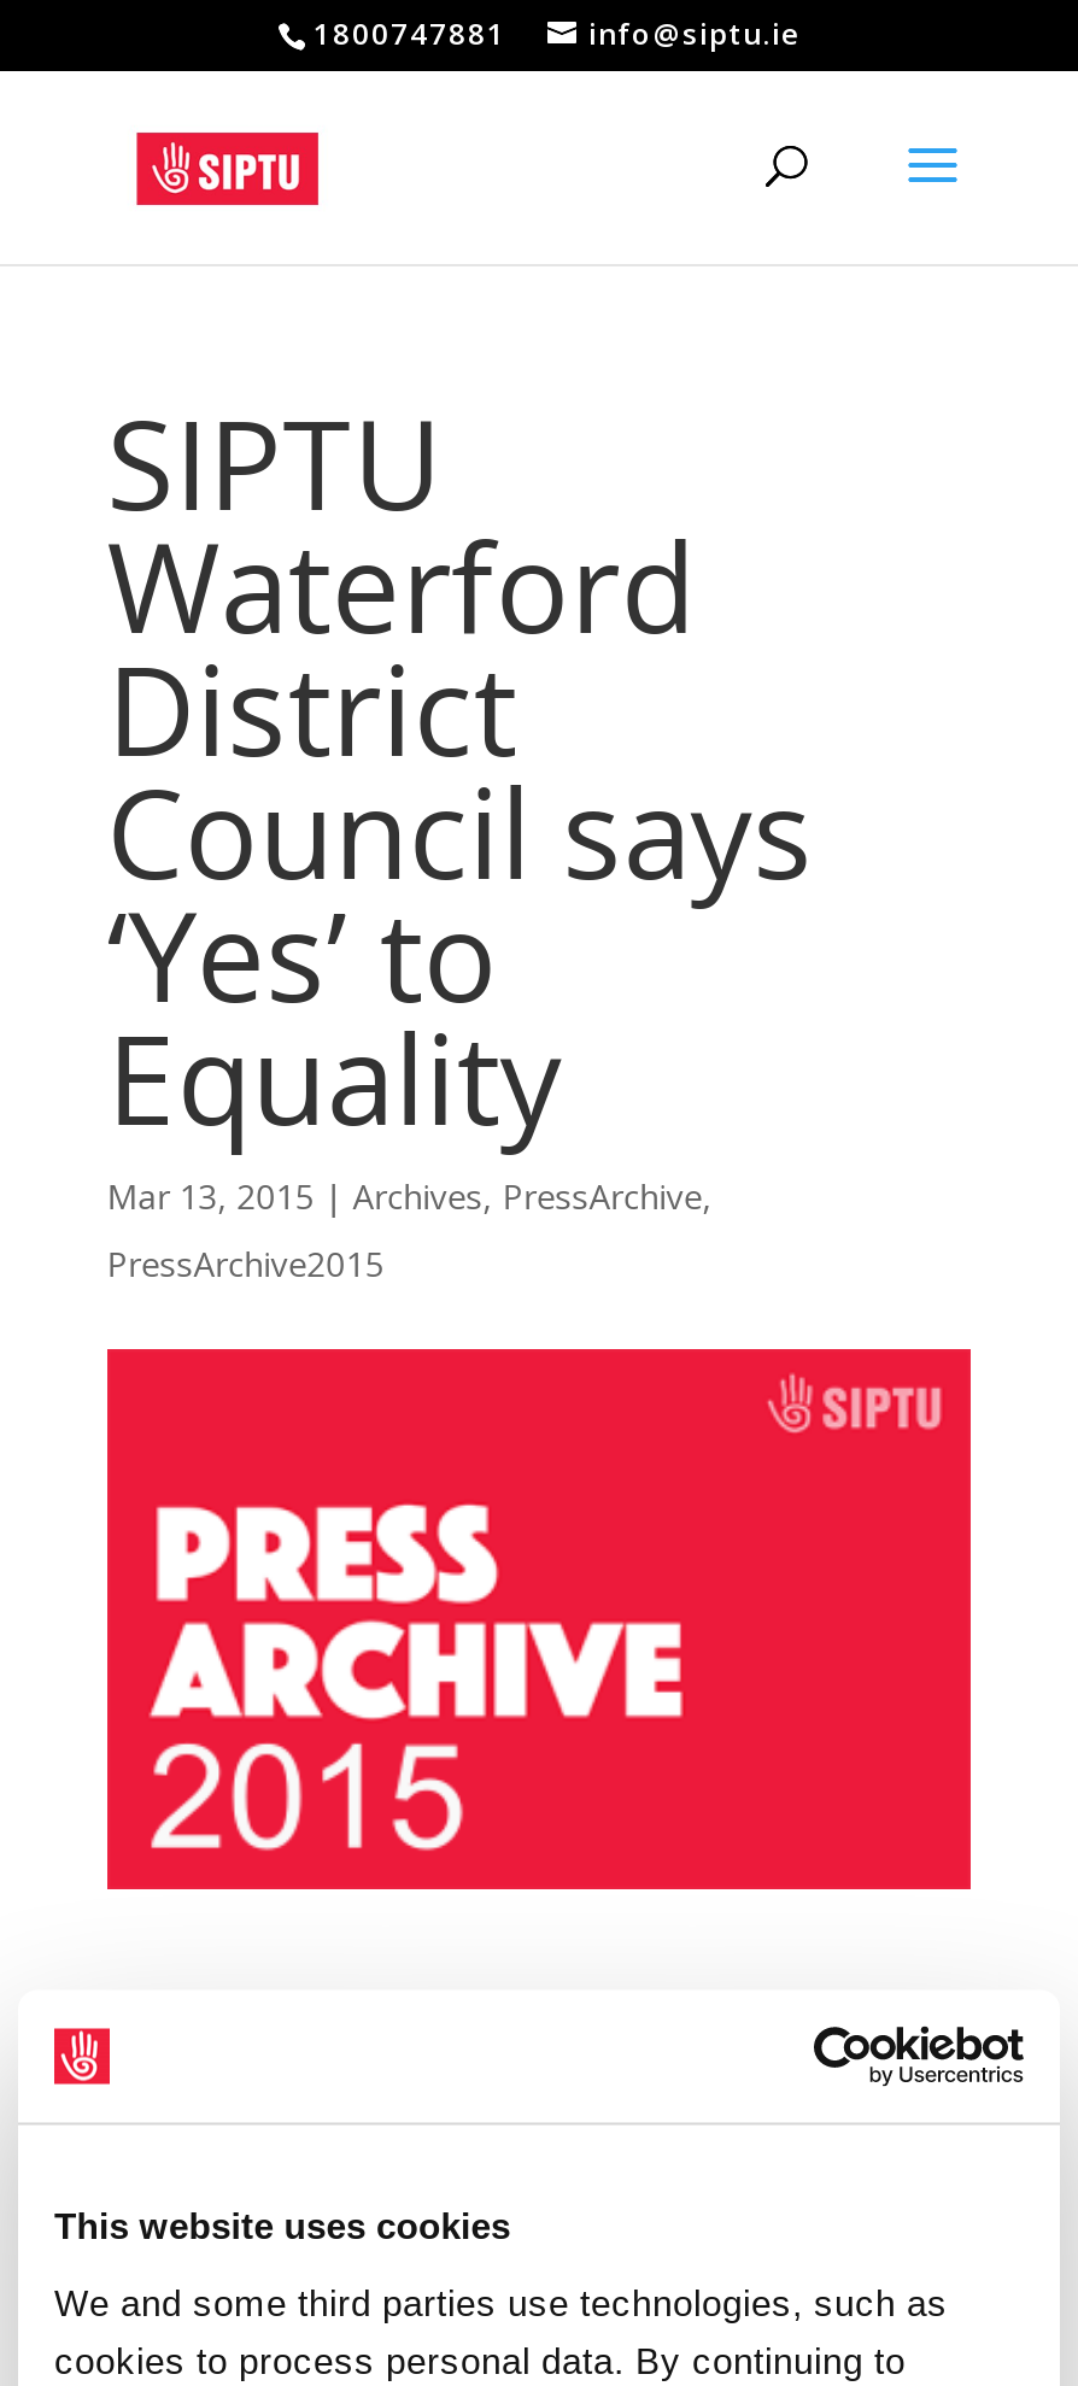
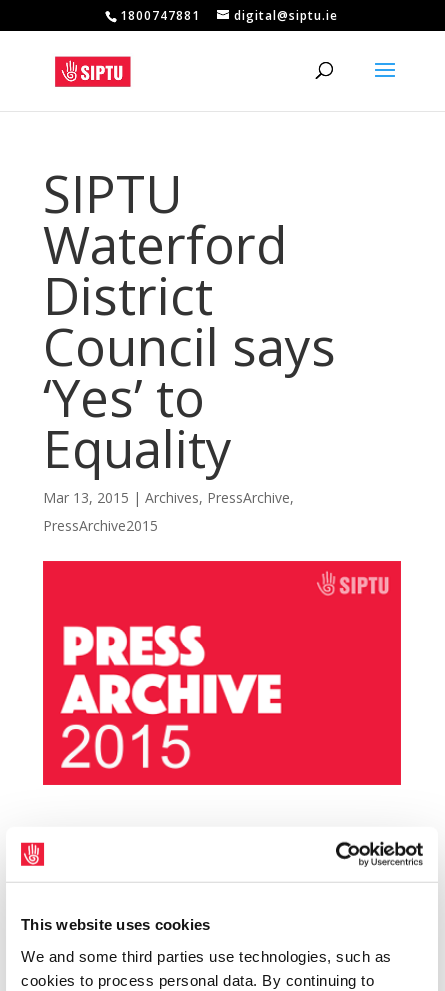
[588,13,801,54] info@siptu.ie -> [234,7,338,24] digital@siptu.ie

